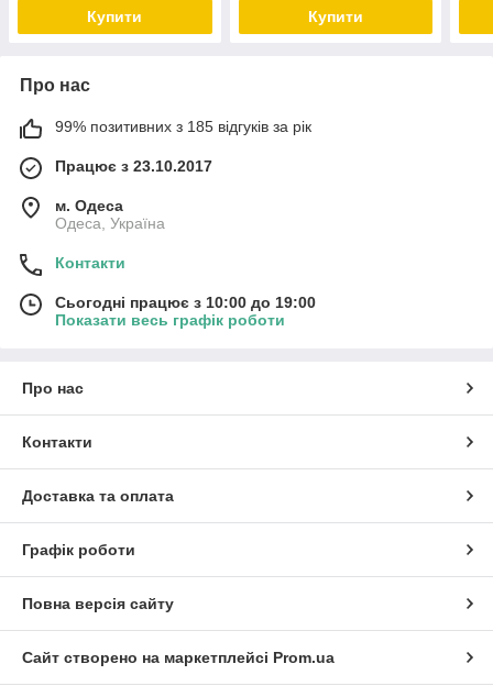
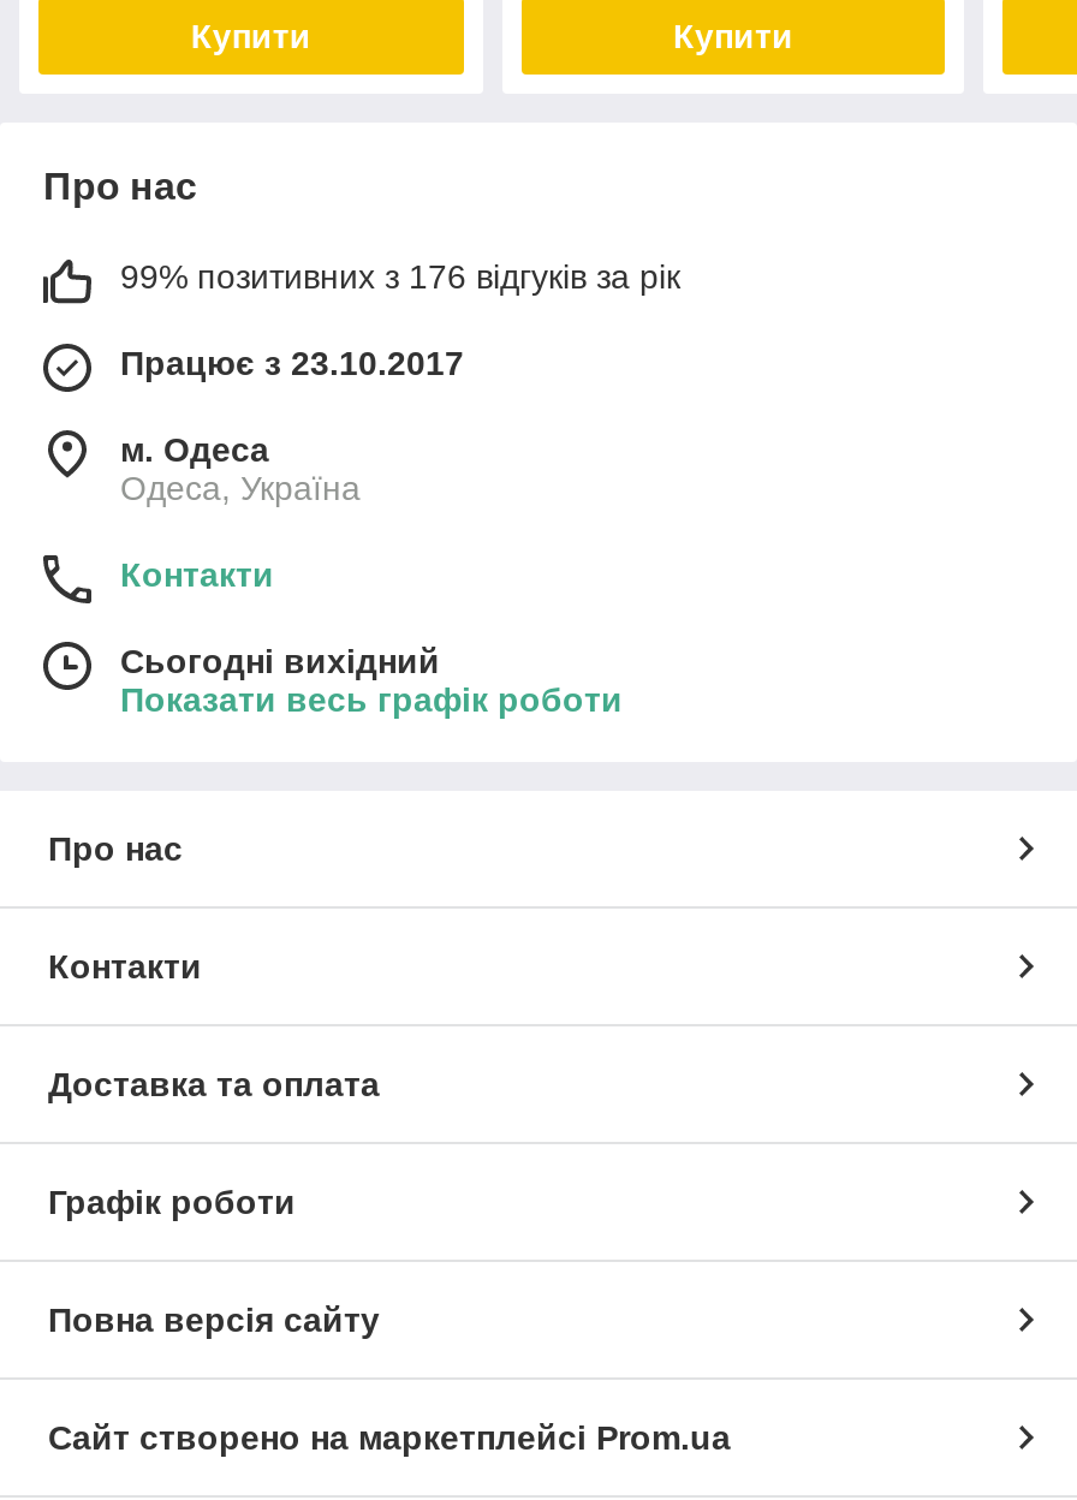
[55,118,311,135] 99% позитивних з 185 відгуків за рік -> [120,257,680,296] 99% позитивних з 176 відгуків за рік
[55,294,316,311] Сьогодні працює з 10:00 до 19:00 -> [120,642,440,681] Сьогодні вихідний

